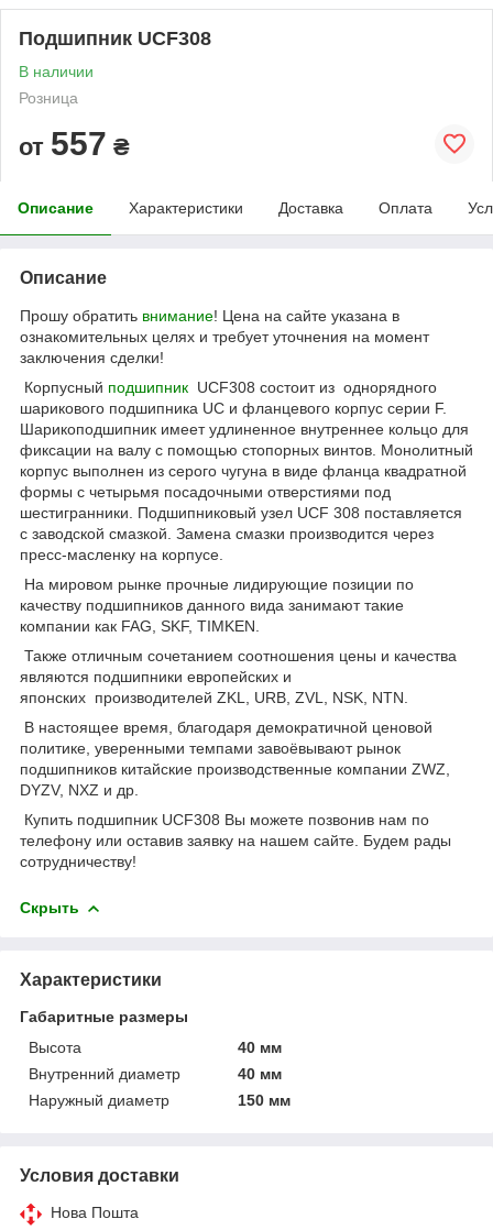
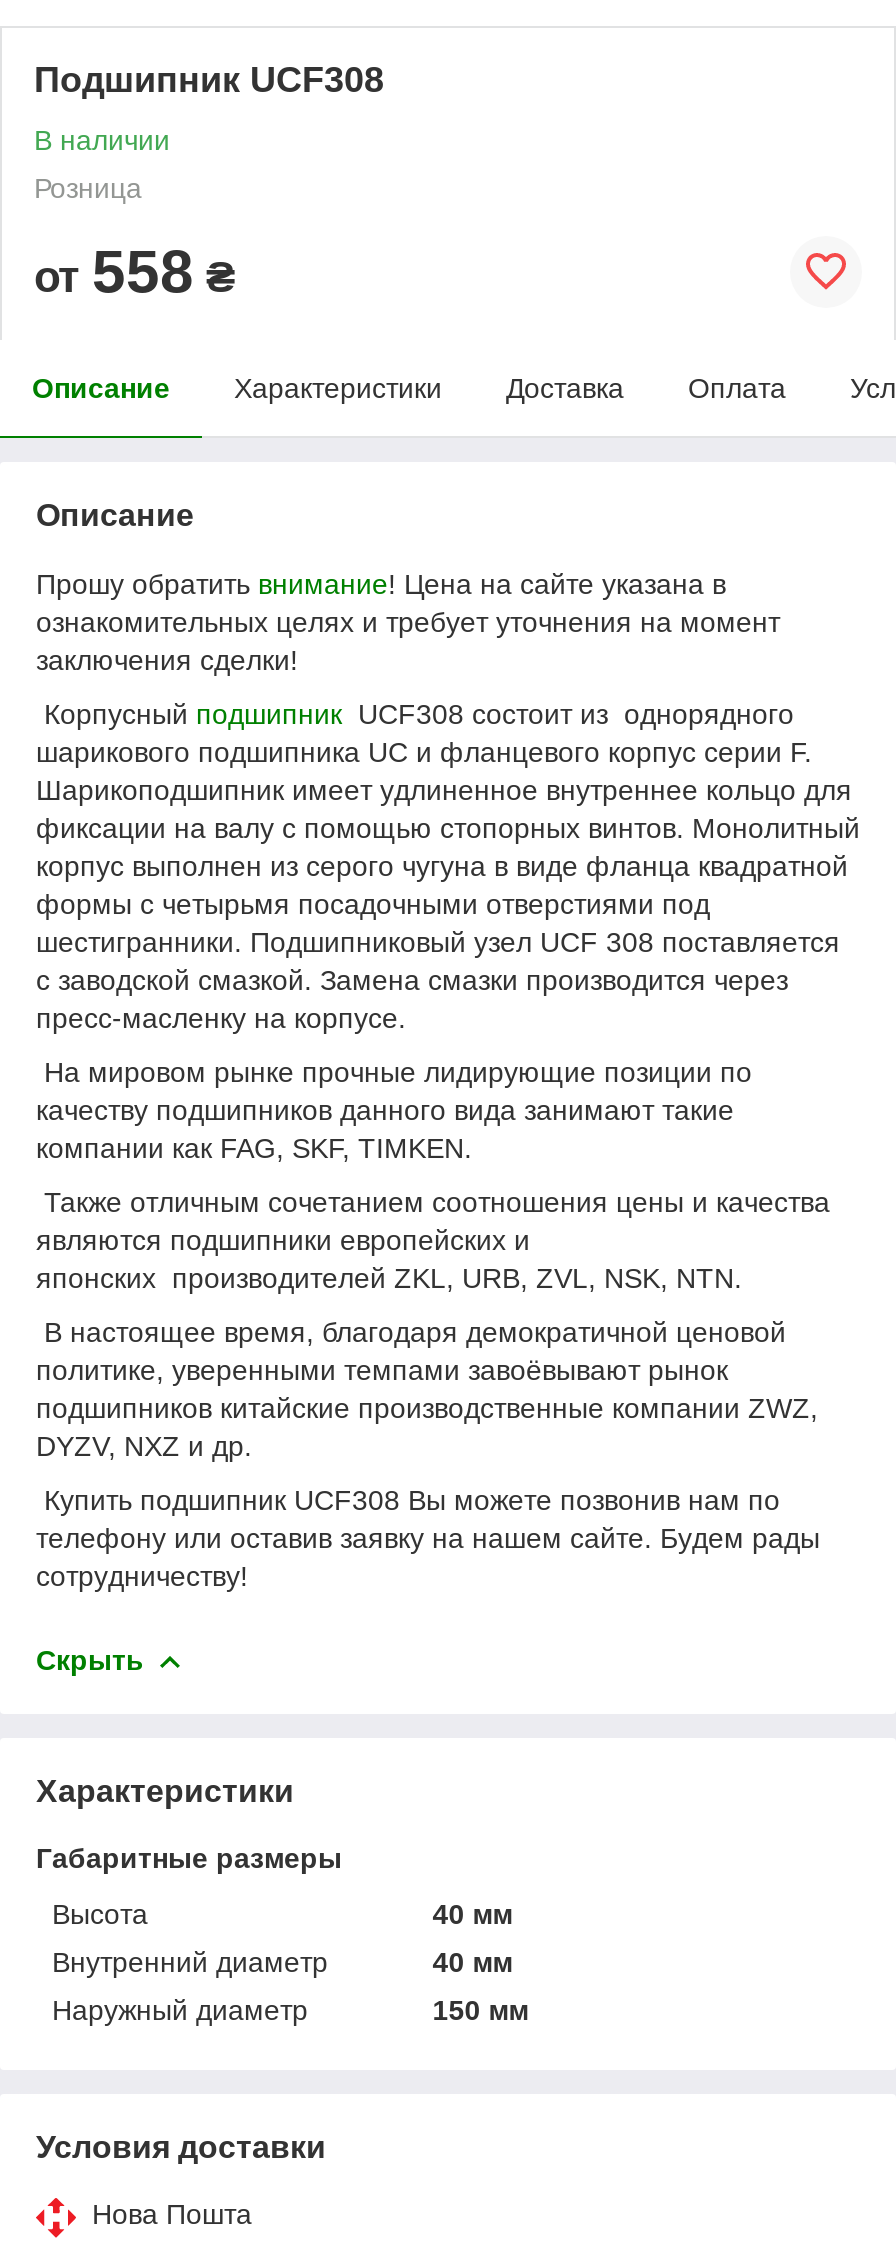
[19,125,130,162] от 557 ₴ -> [34,238,236,304] от 558 ₴

